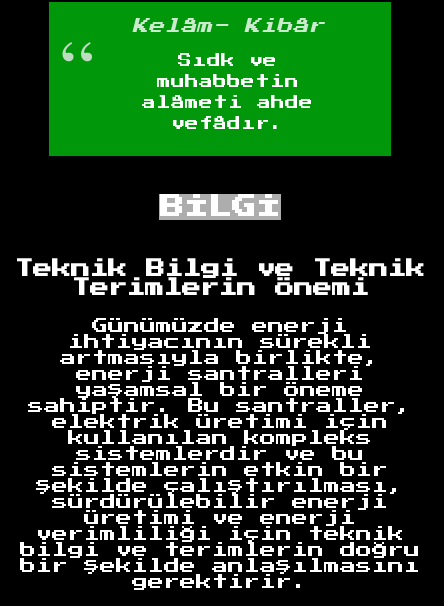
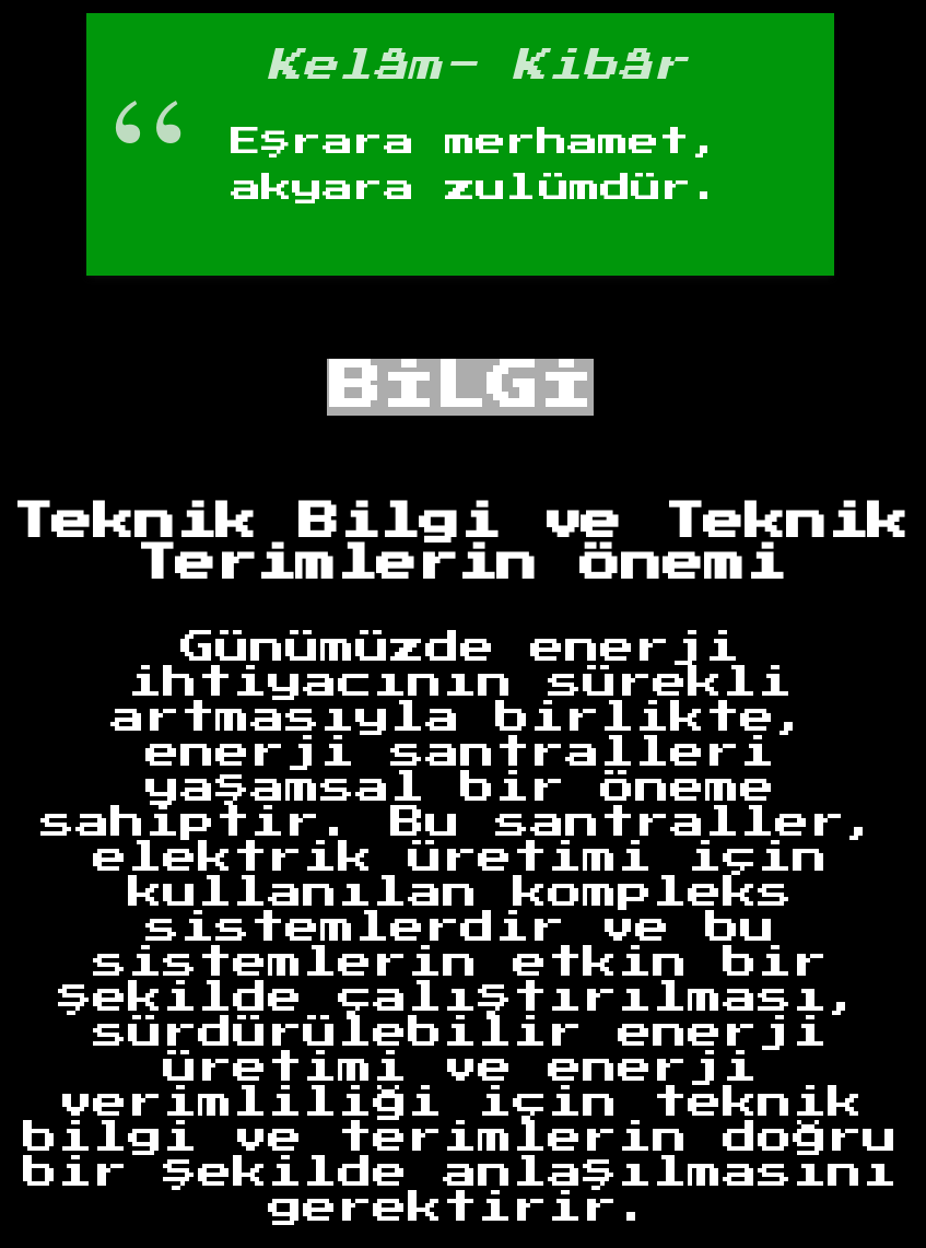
[142,54,313,131] Sıdk ve | muhabbetin | alâmeti ahde | vefâdır. -> [231,127,723,203] Eşrara merhamet, | akyara zulümdür.

